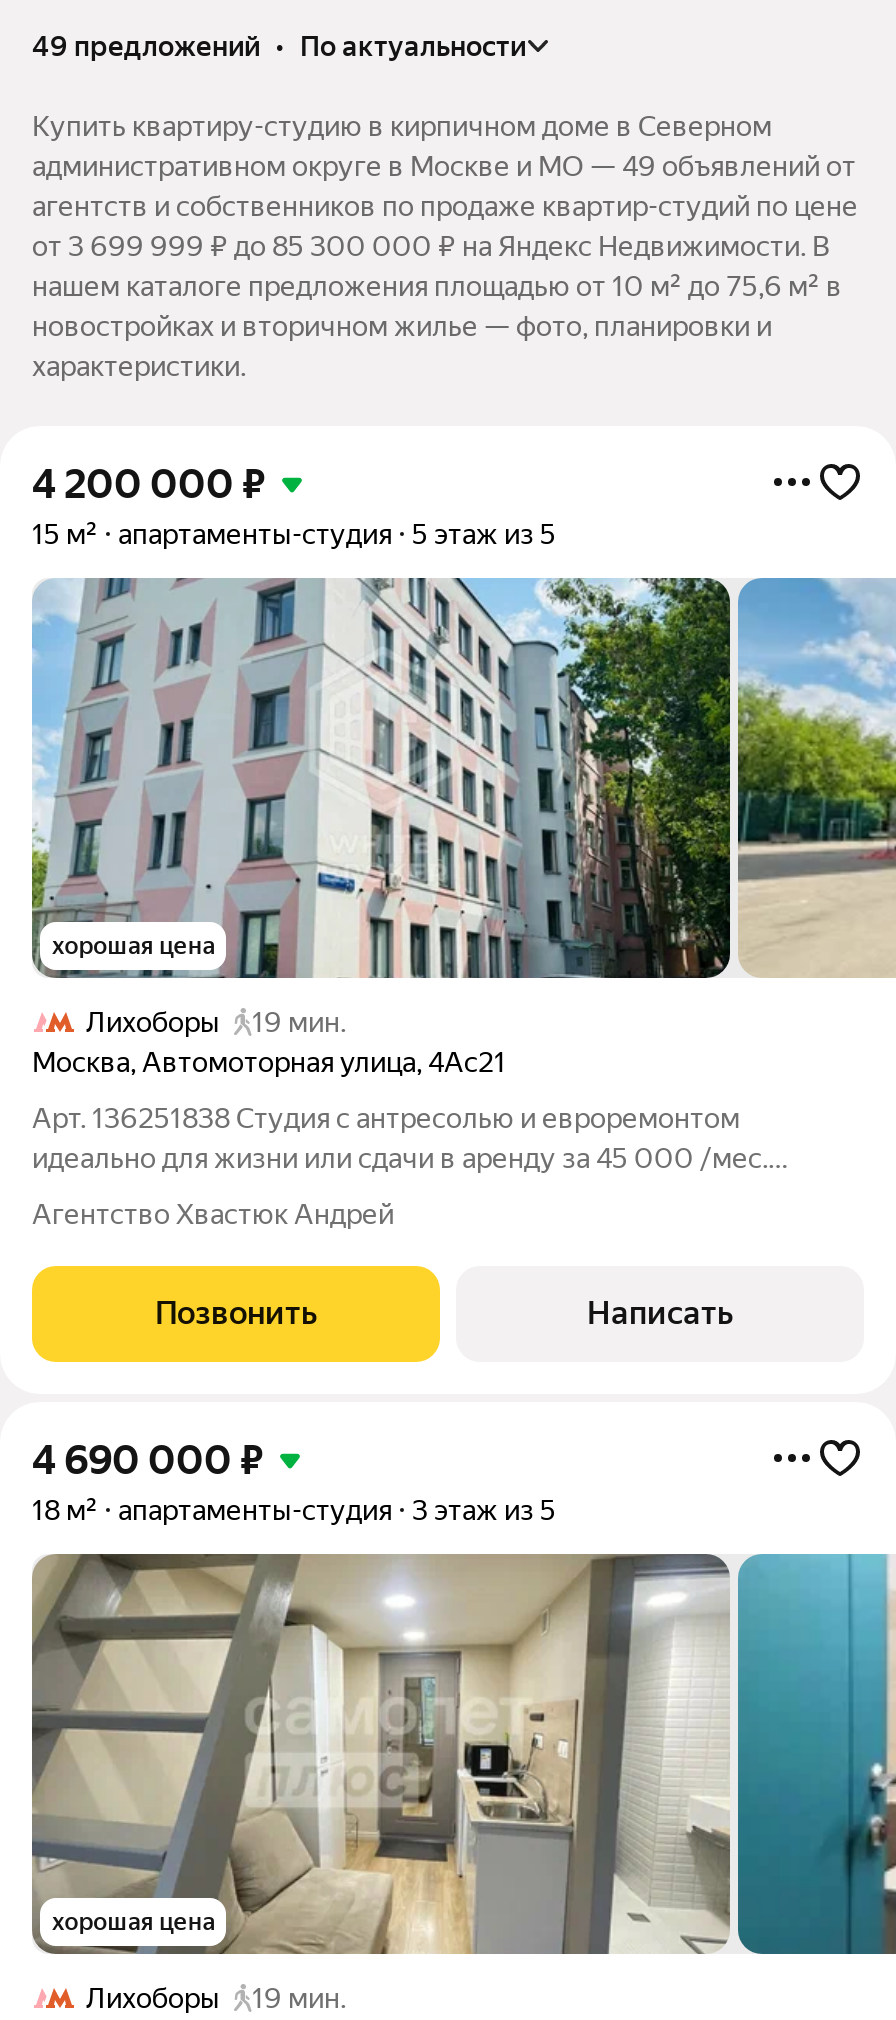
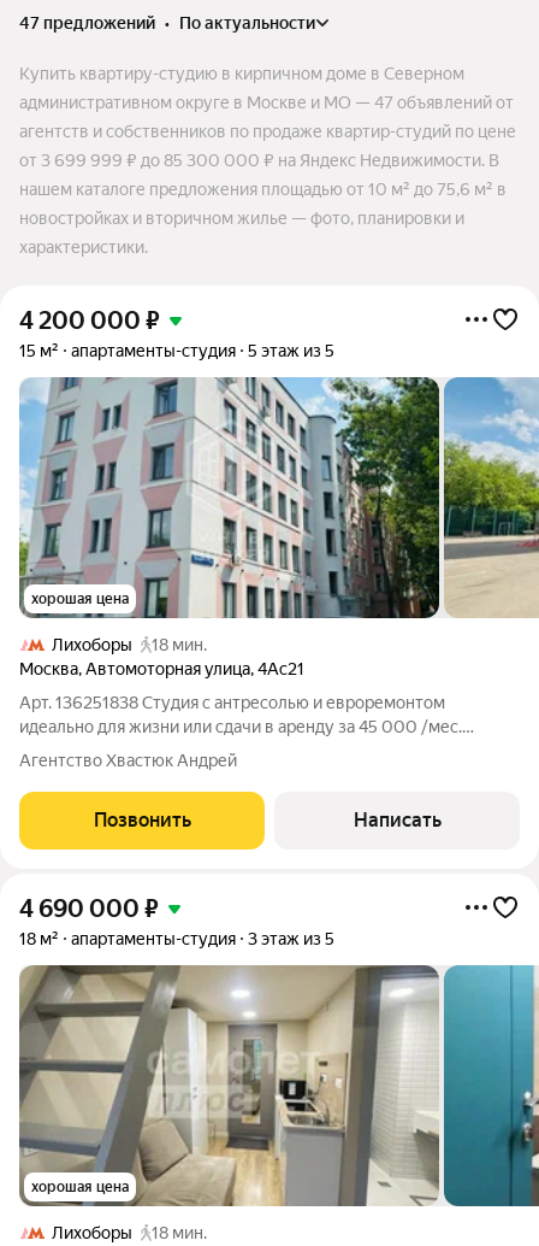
[32,30,526,62] 49 предложений • по актуальности -> [19,13,315,32] 47 предложений • по актуальности
[32,150,856,182] административном округе в Москве и МО — 49 объявлений от -> [19,93,514,112] административном округе в Москве и МО — 47 объявлений от
[86,1006,346,1038] Лихоборы 19 мин. -> [52,635,207,654] Лихоборы 18 мин.
[86,1982,346,2014] Лихоборы 19 мин. -> [52,1223,207,1242] Лихоборы 18 мин.

